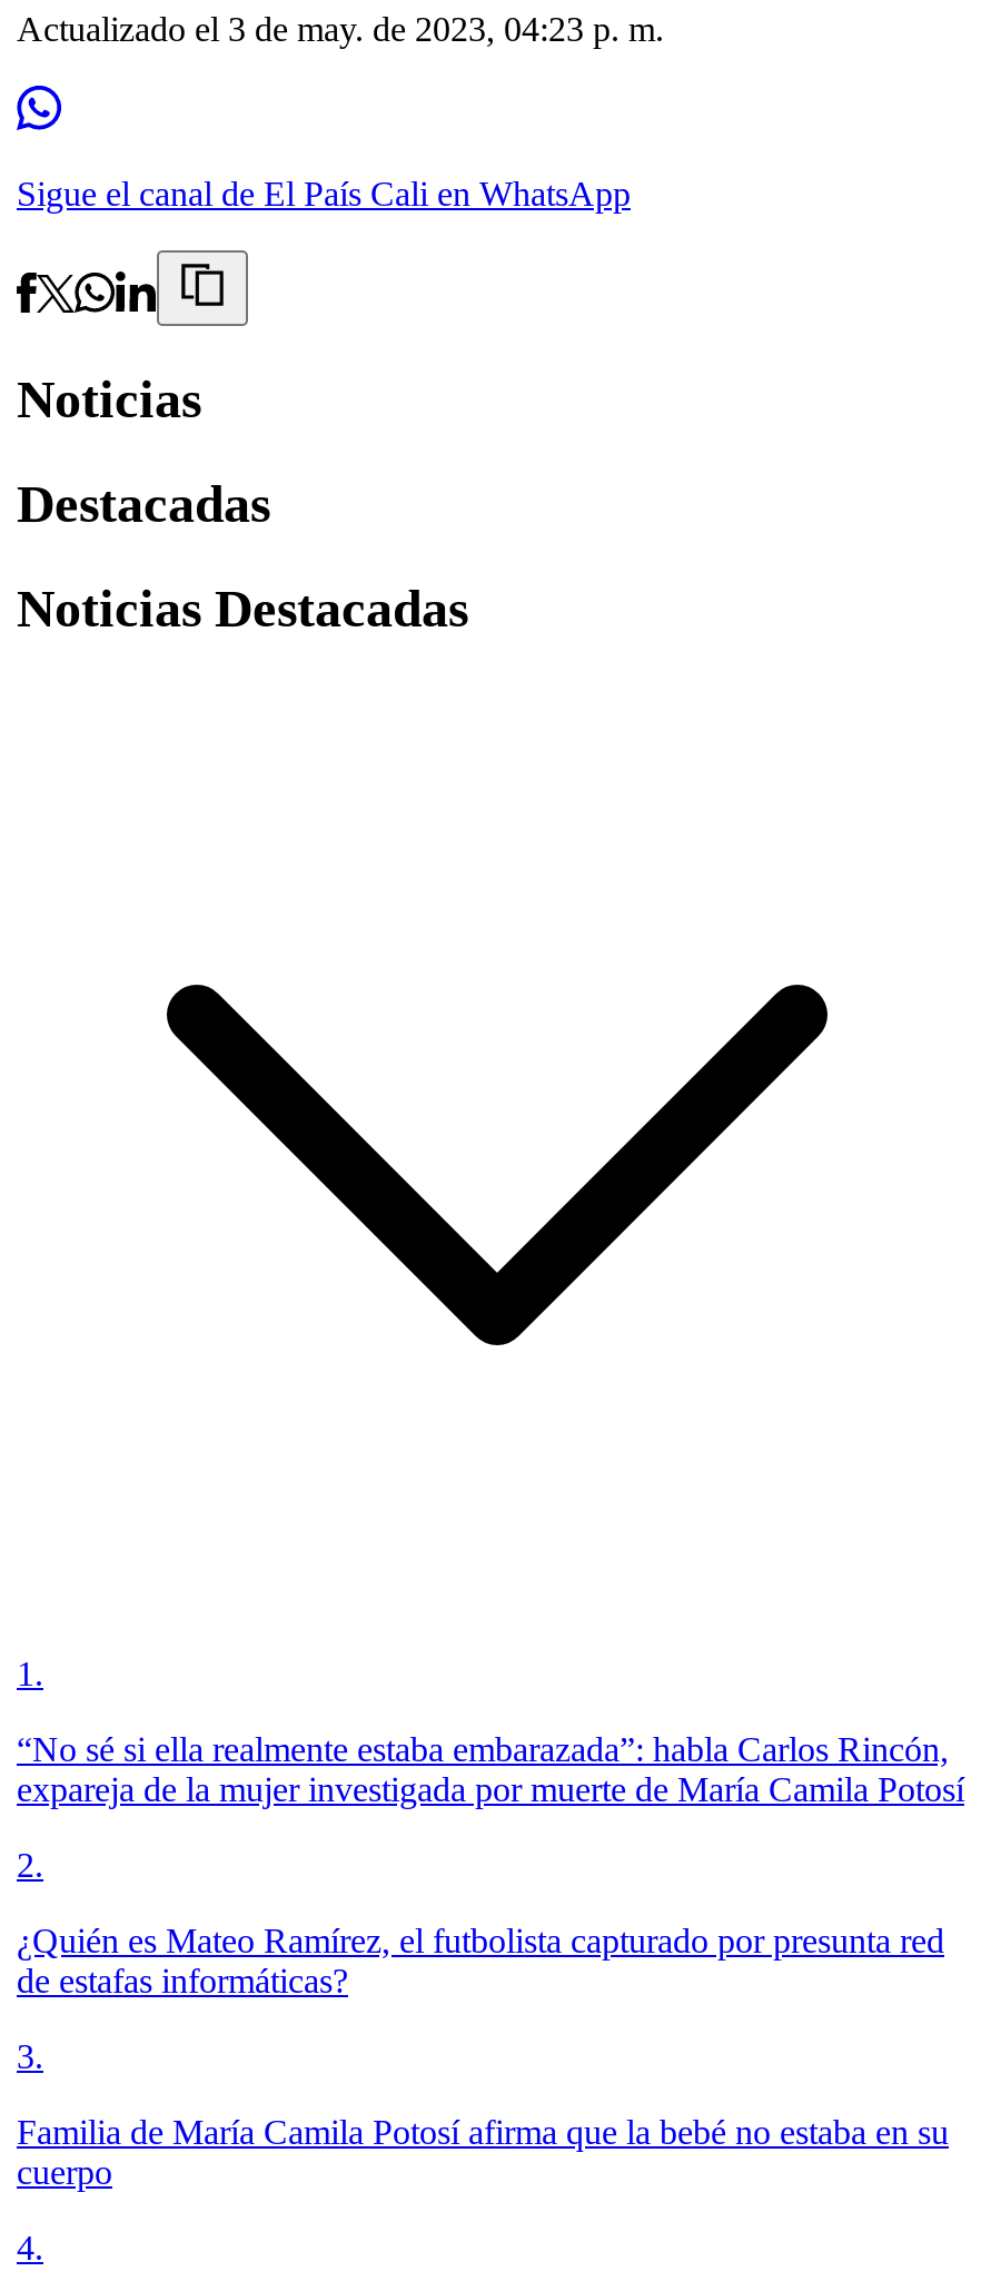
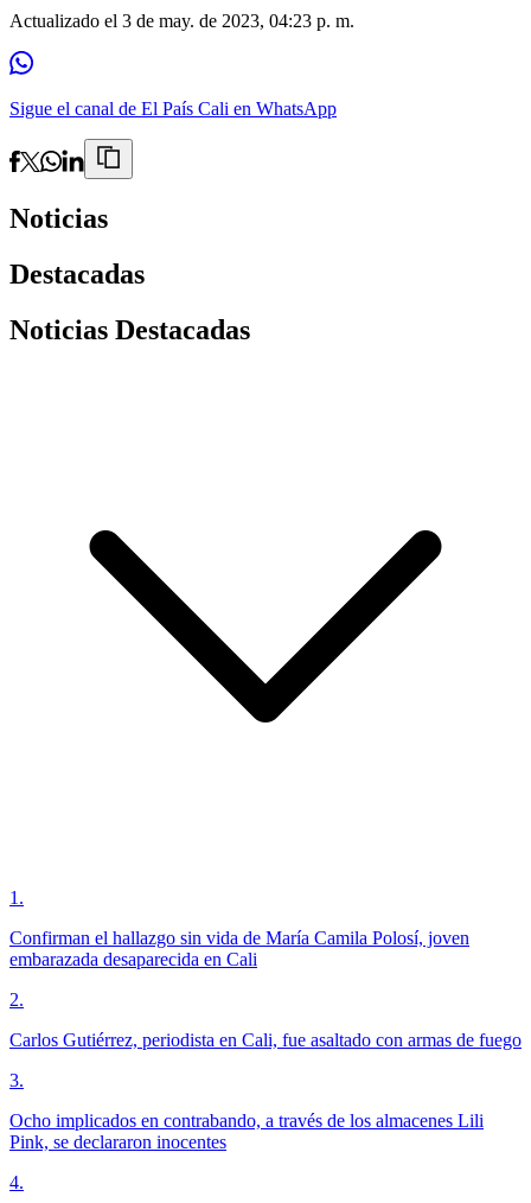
[17,1730,964,1807] “No sé si ella realmente estaba embarazada”: habla Carlos Rincón, | expareja de la mujer investigada por muerte de María Camila Potosí -> [9,927,469,969] Confirman el hallazgo sin vida de María Camila Polosí, joven | embarazada desaparecida en Cali
[17,1921,944,1999] ¿Quién es Mateo Ramírez, el futbolista capturado por presunta red | de estafas informáticas? -> [9,1029,522,1050] Carlos Gutiérrez, periodista en Cali, fue asaltado con armas de fuego
[17,2112,949,2190] Familia de María Camila Potosí afirma que la bebé no estaba en su | cuerpo -> [9,1110,484,1152] Ocho implicados en contrabando, a través de los almacenes Lili | Pink, se declararon inocentes

